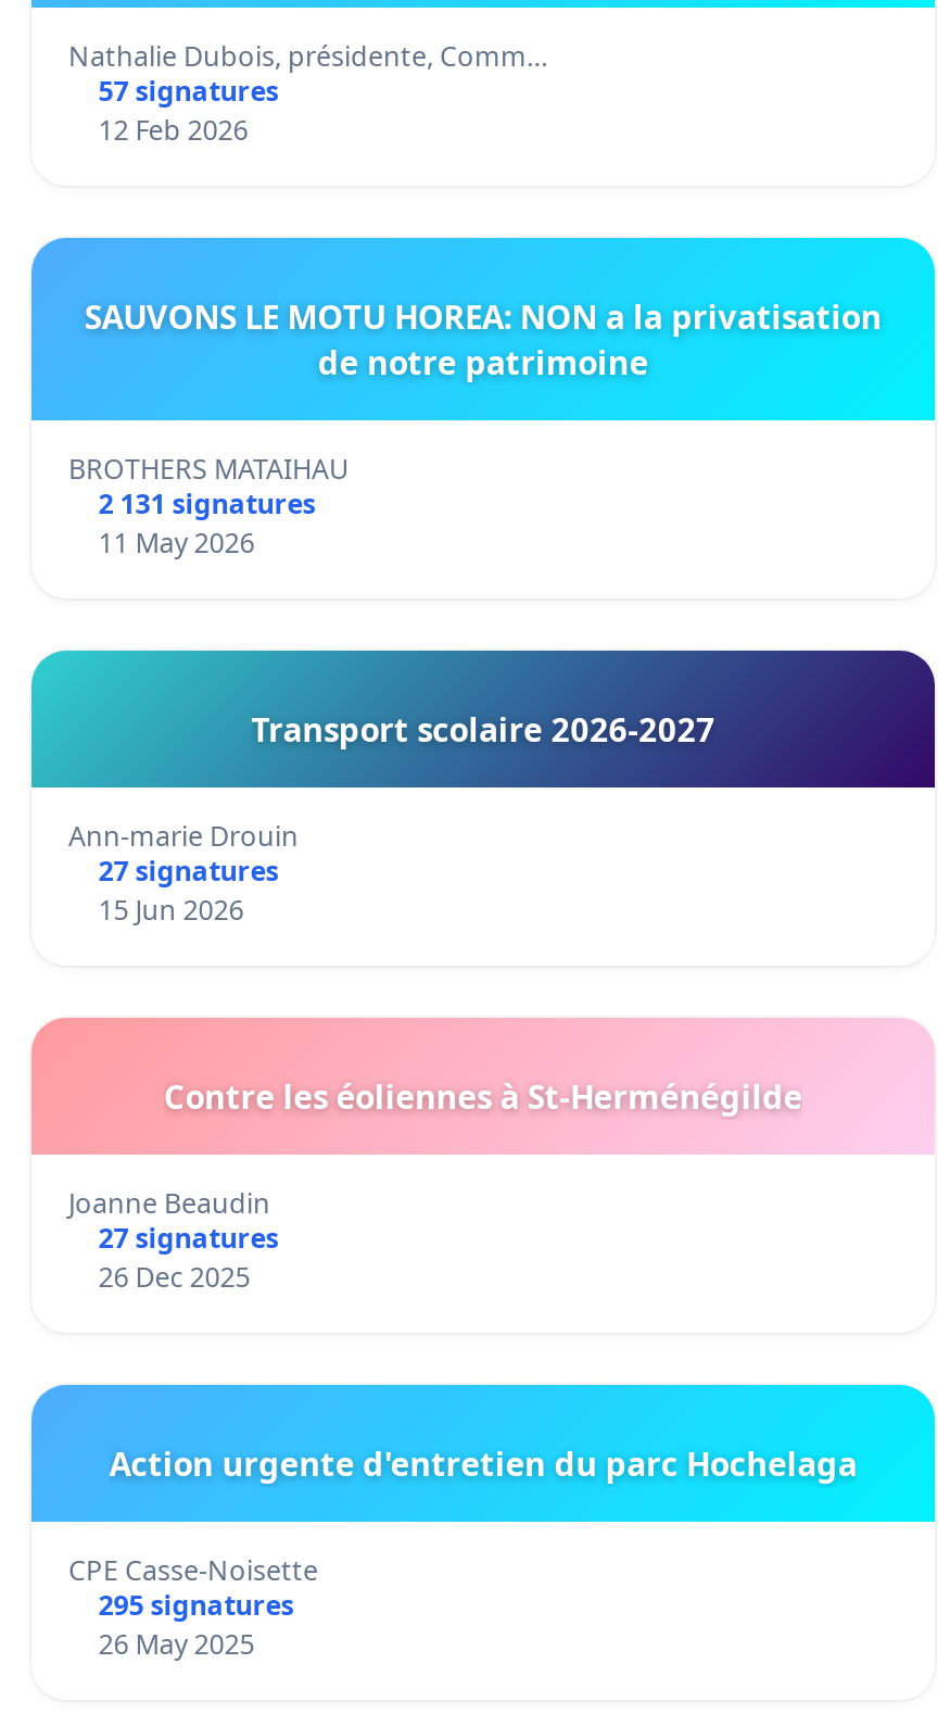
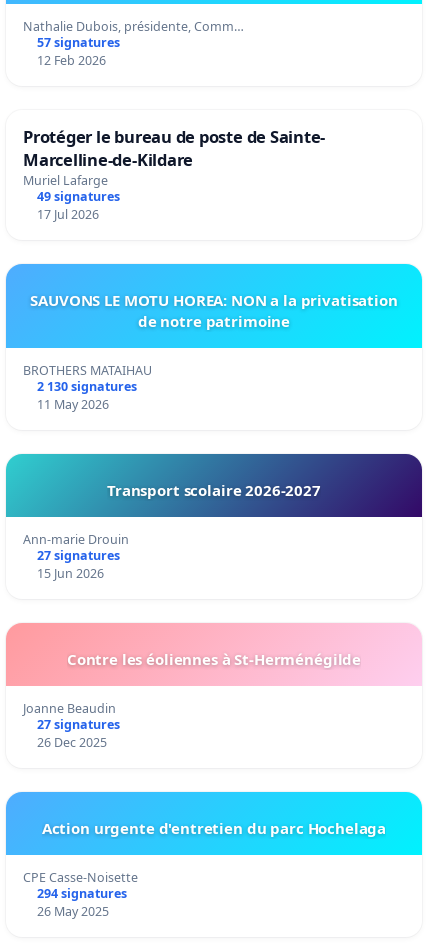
none -> [23,125,325,222] Protéger le bureau de poste de Sainte- | Marcelline-de-Kildare | Muriel Lafarge | 49 signatures | 17 Jul 2026
[98,485,316,522] 2 131 signatures -> [37,377,137,394] 2 130 signatures
[98,1586,294,1623] 295 signatures -> [37,884,127,901] 294 signatures

